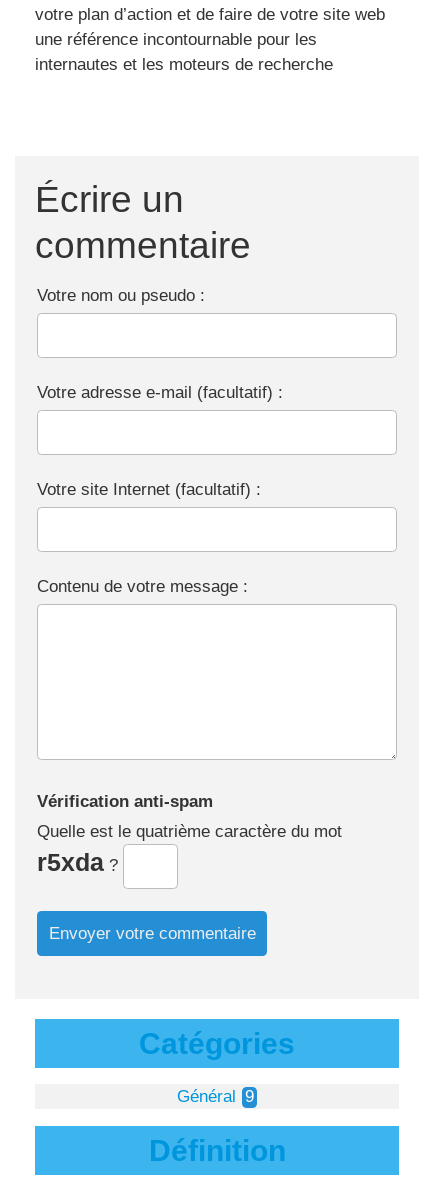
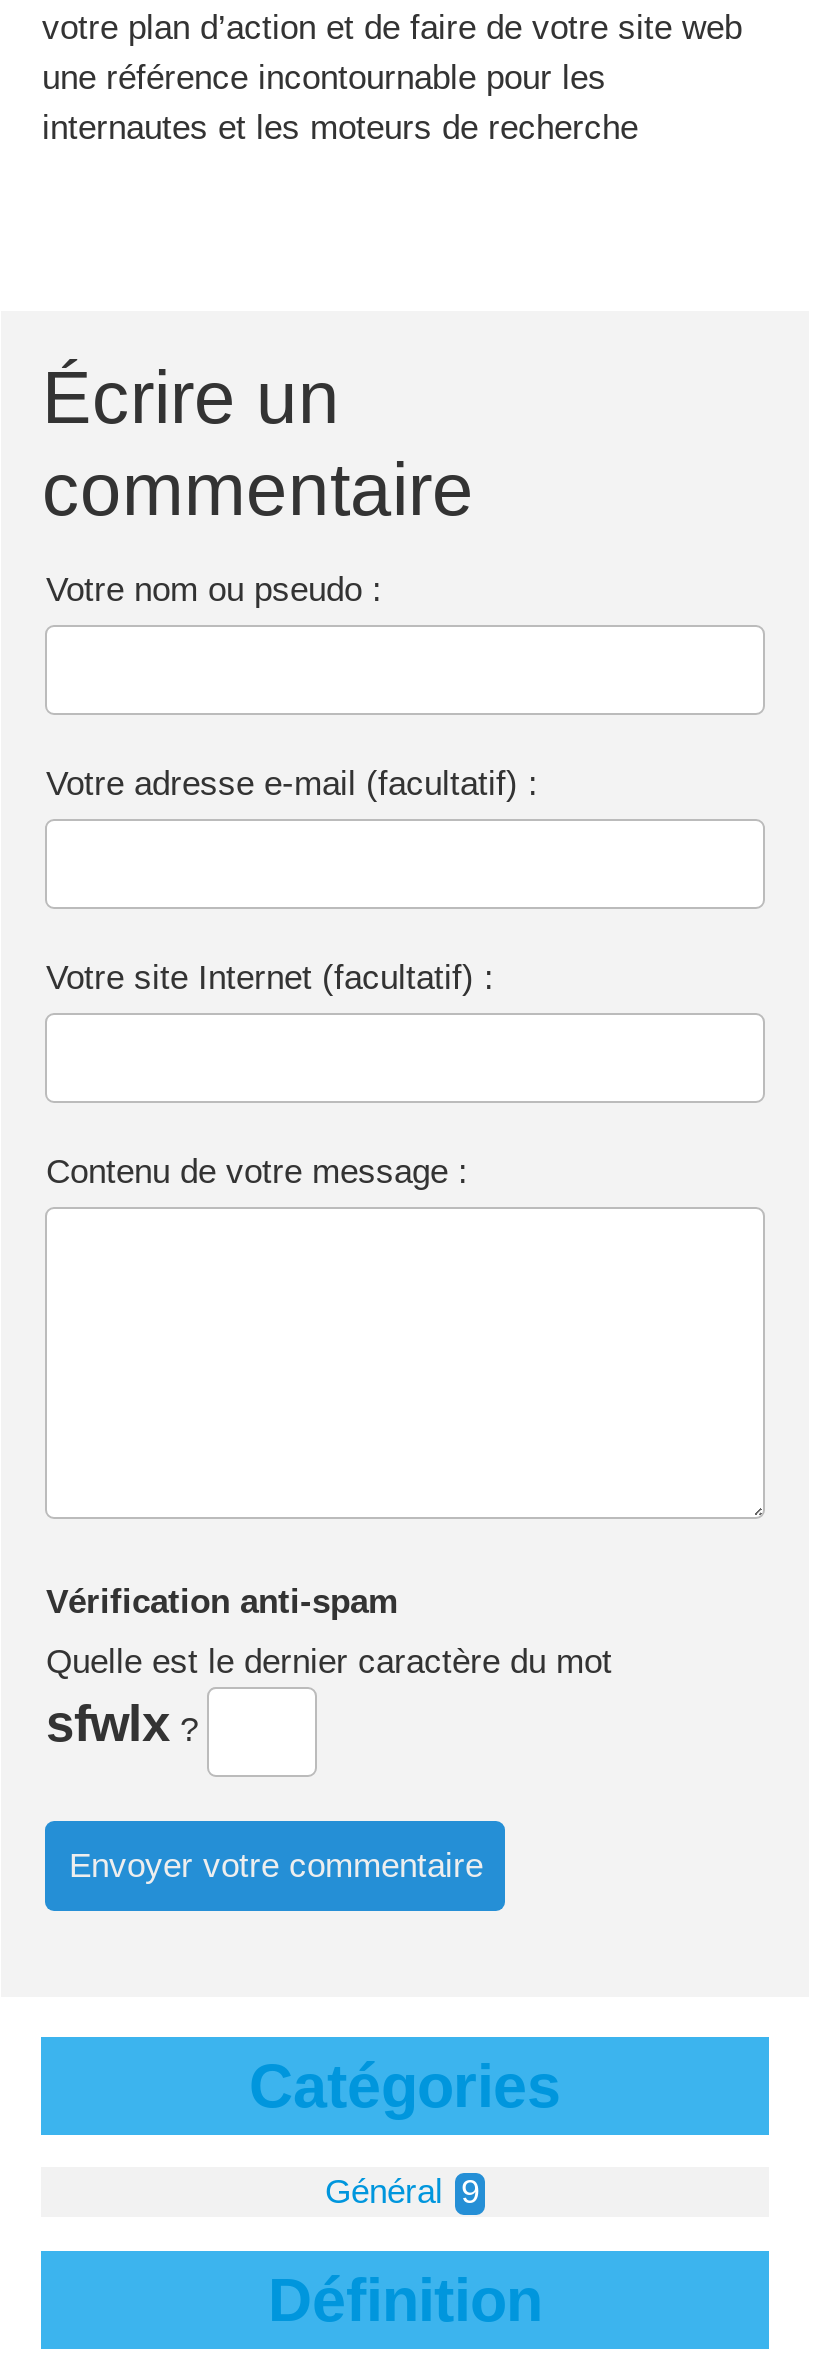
[37,822,342,876] Quelle est le quatrième caractère du mot | r5xda? -> [46,1642,612,1751] Quelle est le dernier caractère du mot | sfwlx?

